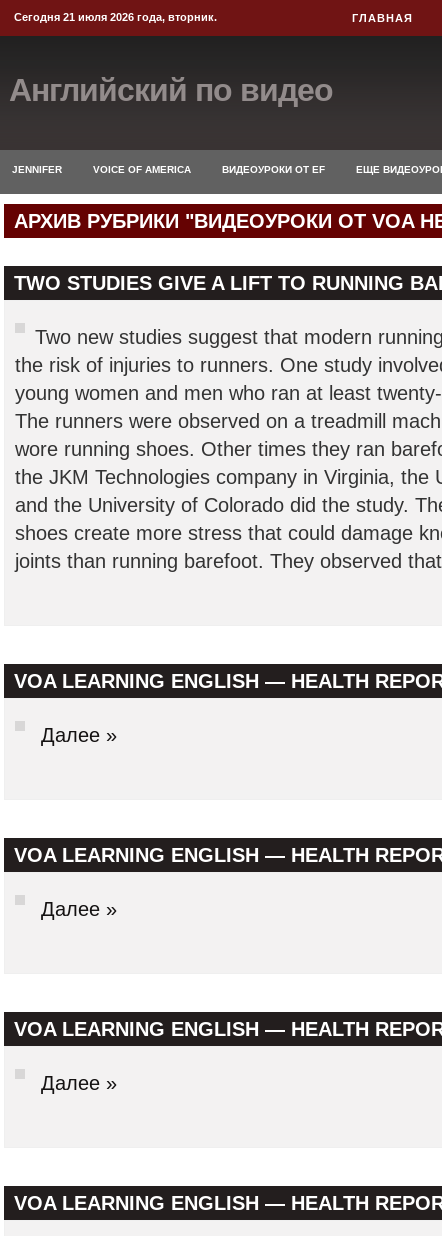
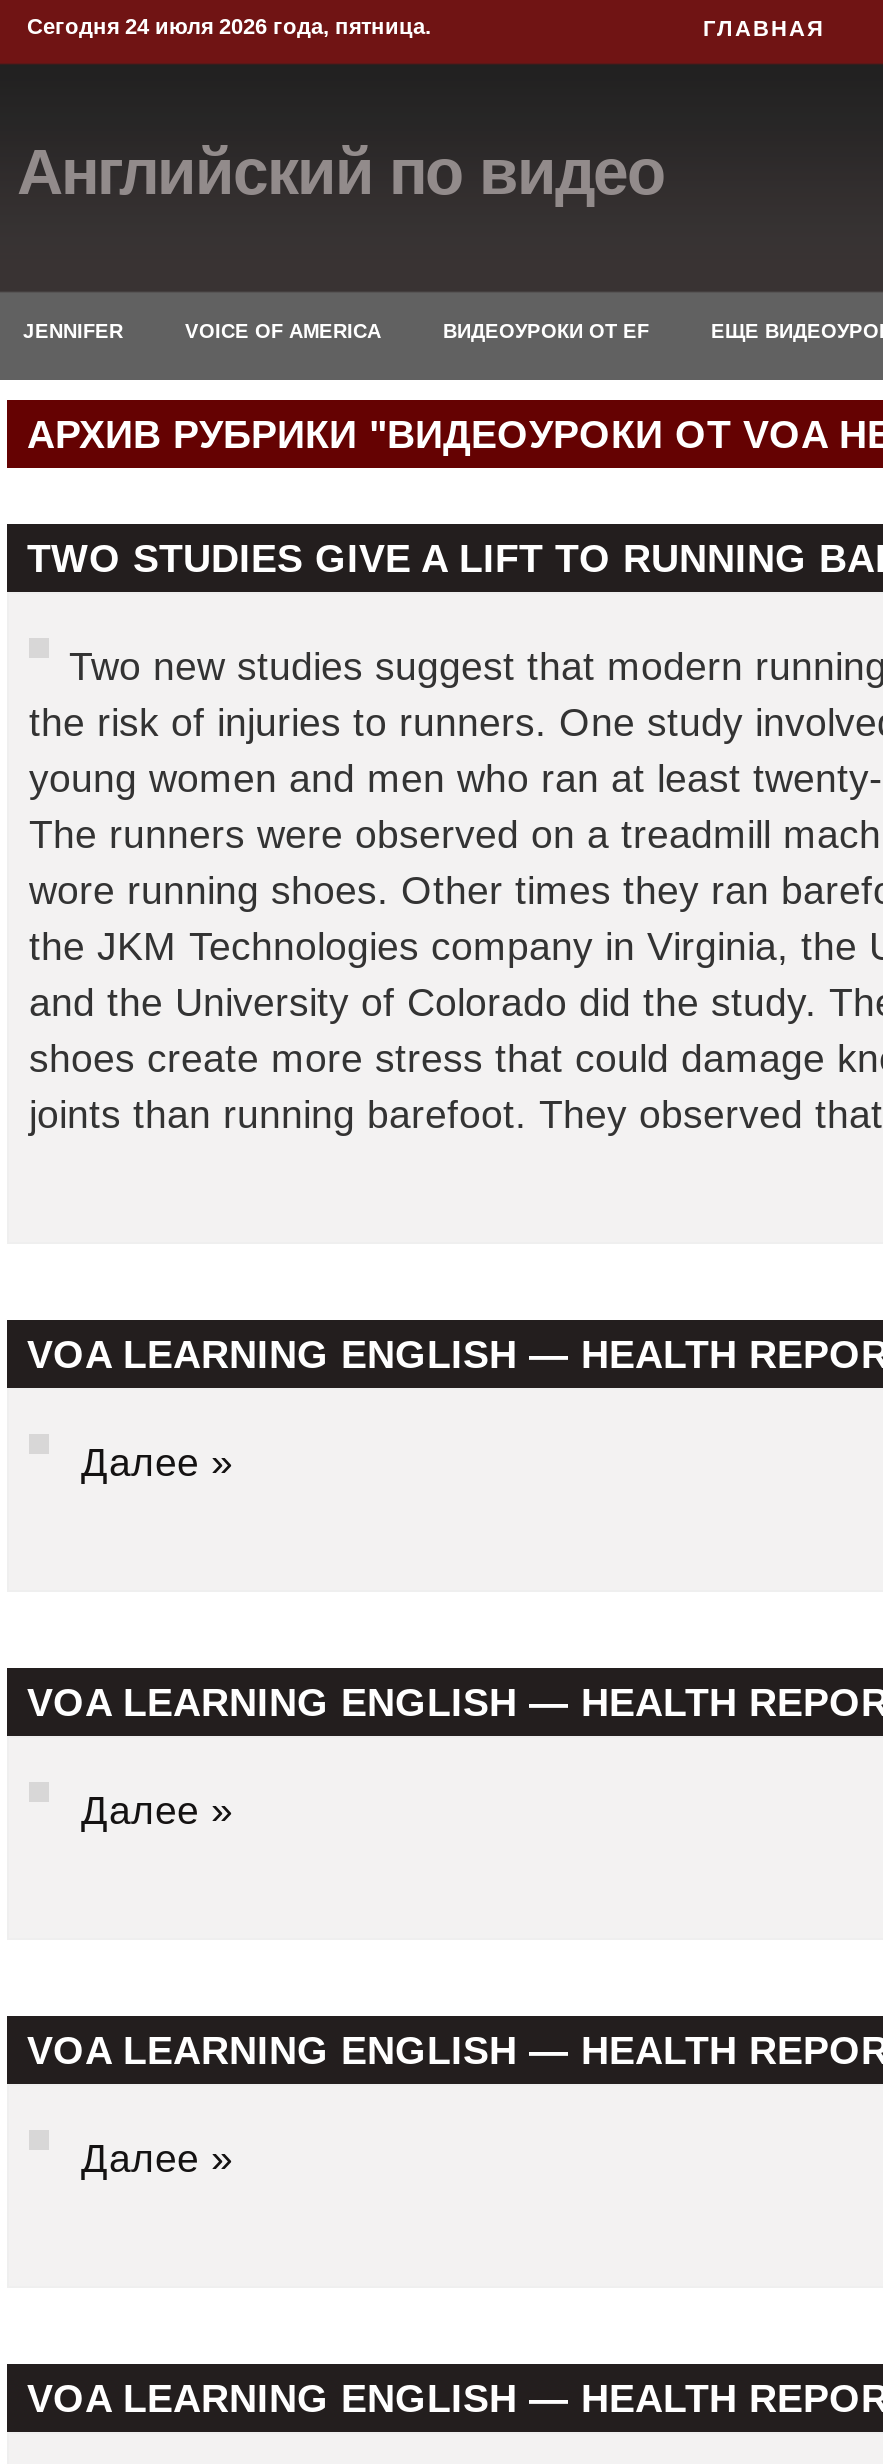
[14,11,217,23] Сегодня 21 июля 2026 года, вторник. -> [27,14,431,38] Сегодня 24 июля 2026 года, пятница.

